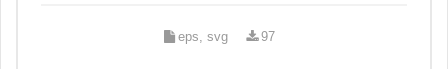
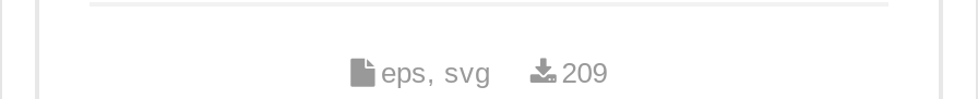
[261,29,275,44] 97 -> [561,57,607,89] 209

